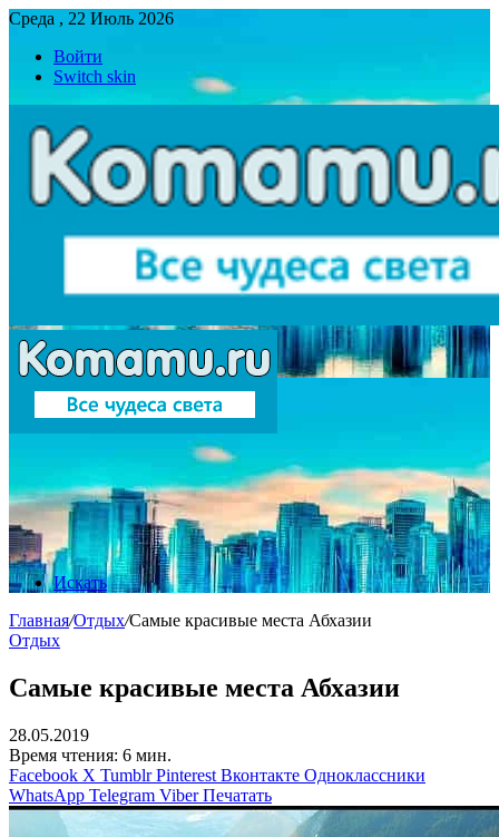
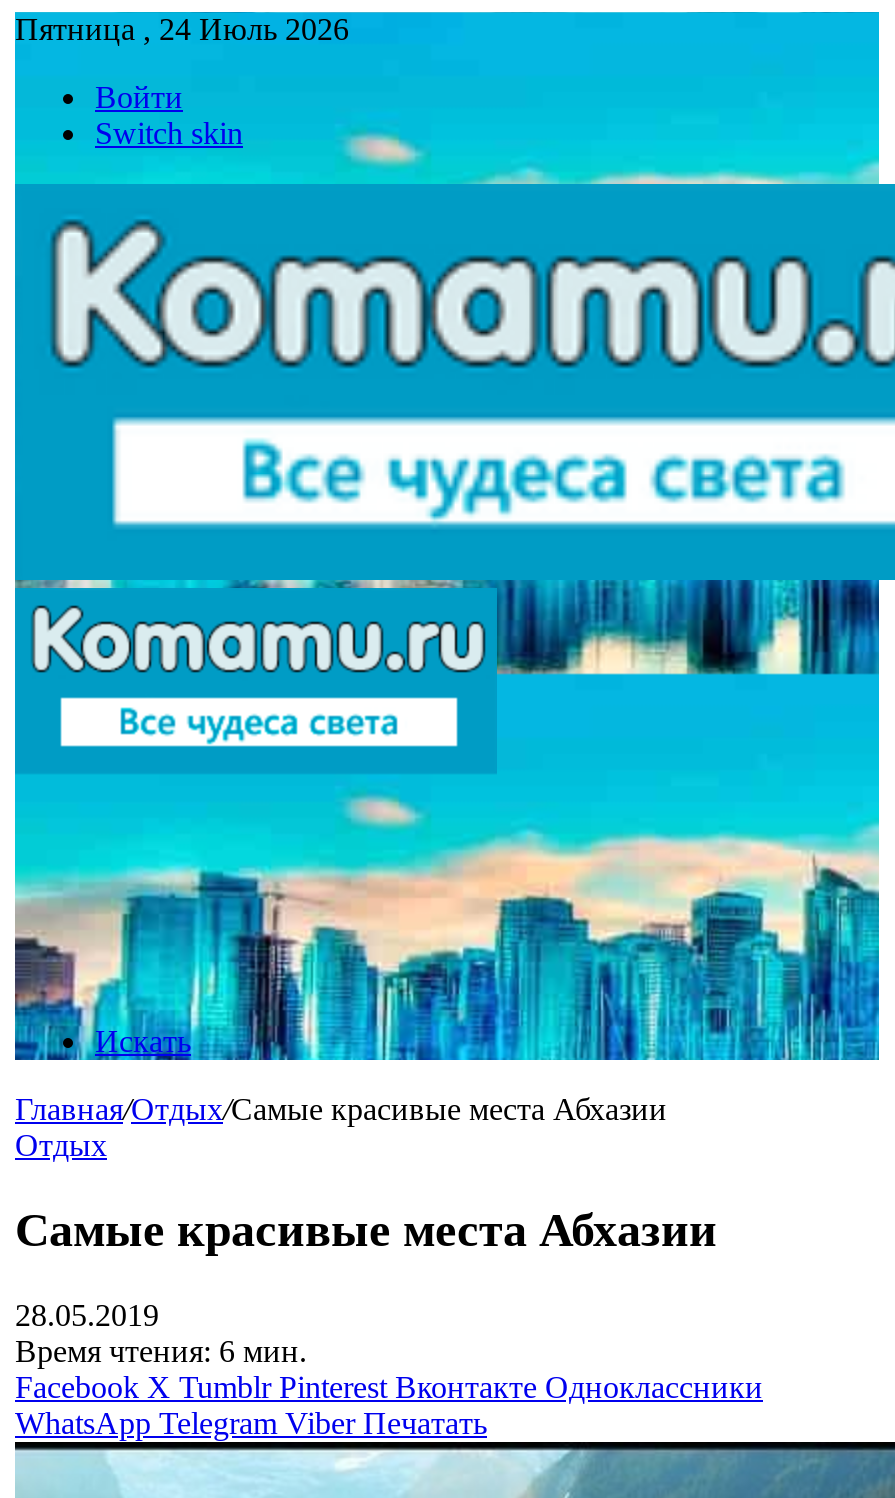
[9,9,174,28] Среда , 22 Июль 2026 -> [15,12,349,46] Пятница , 24 Июль 2026

